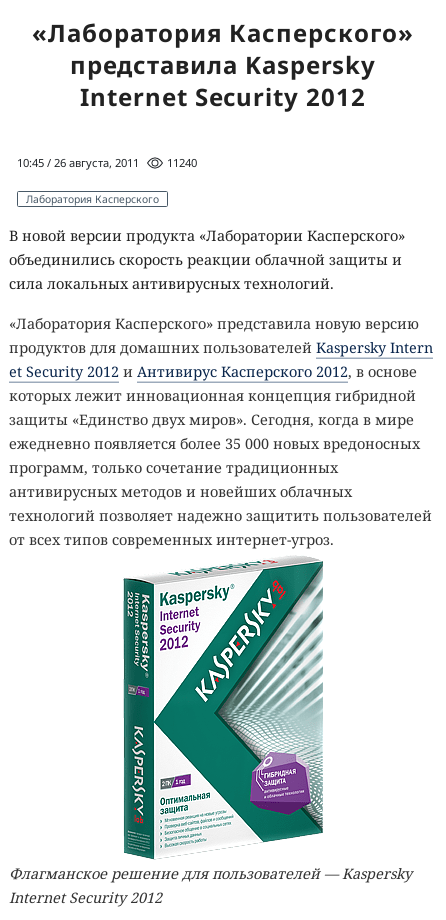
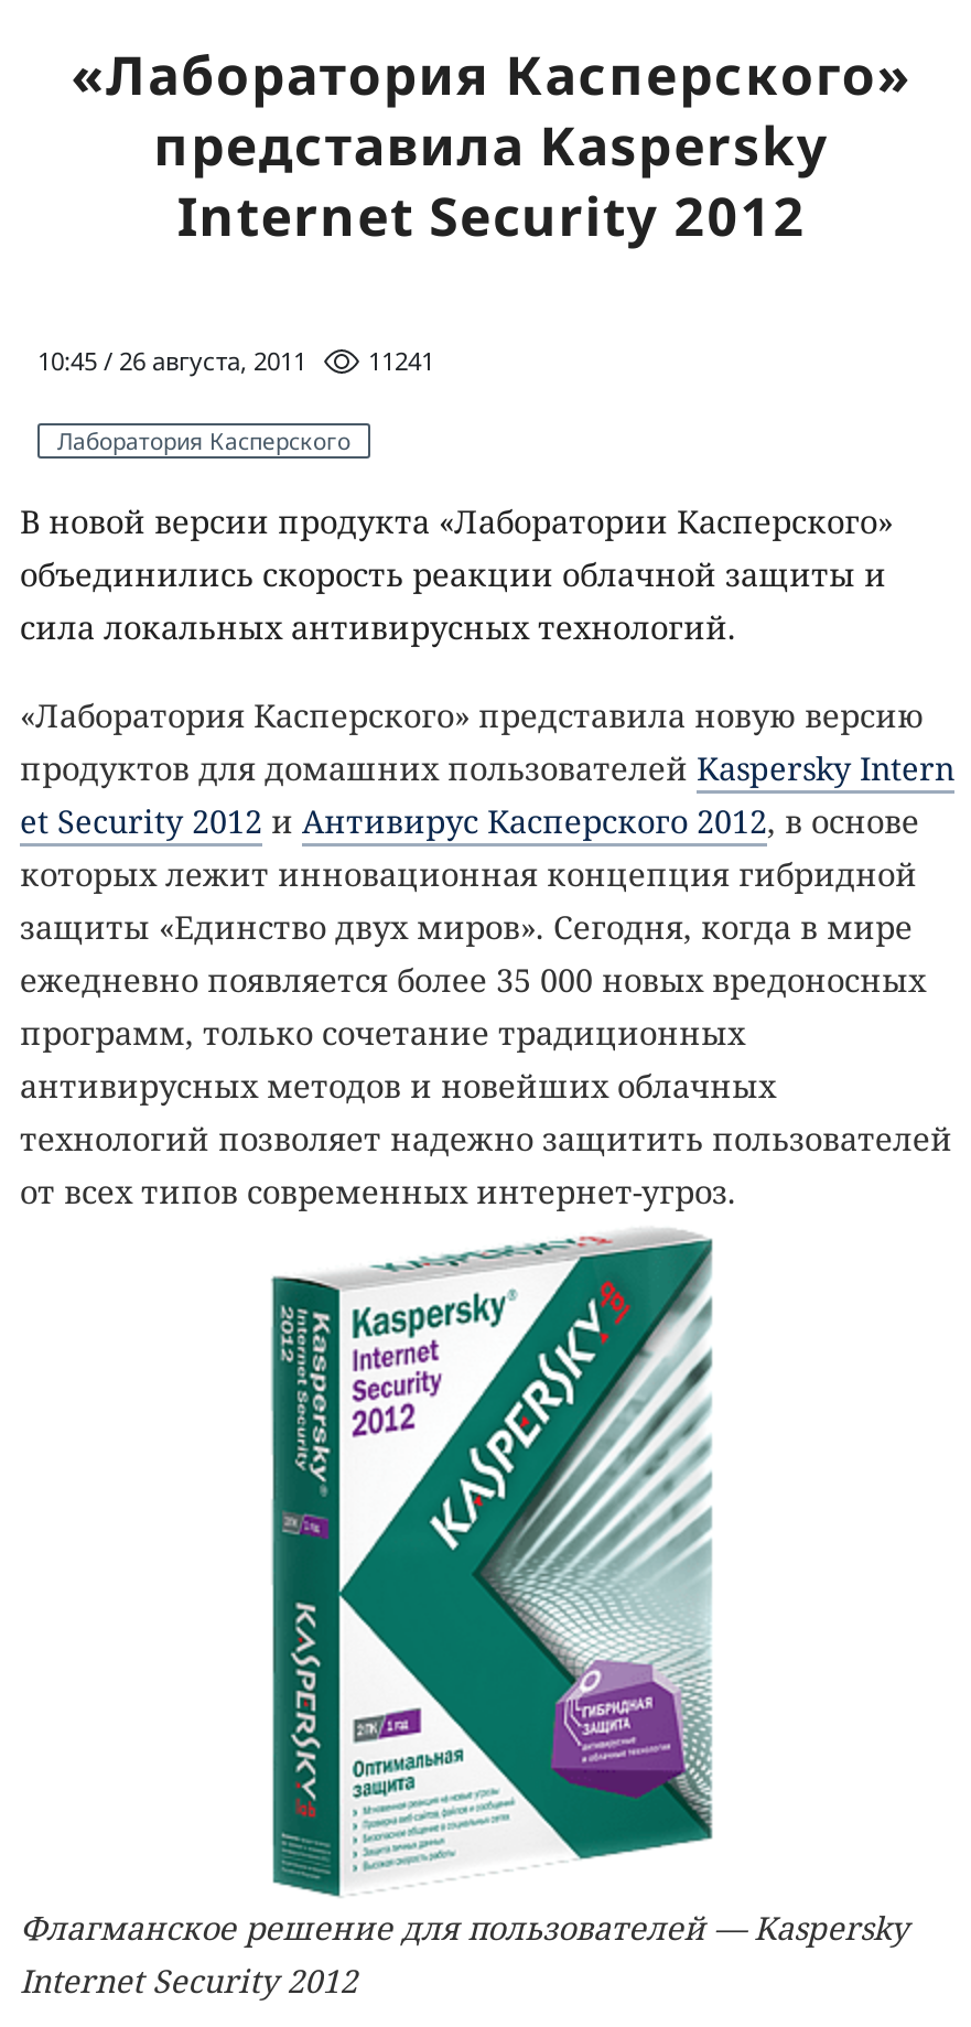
[17,155,197,170] 10:45 / 26 августа, 2011 11240 -> [37,343,434,376] 10:45 / 26 августа, 2011 11241

